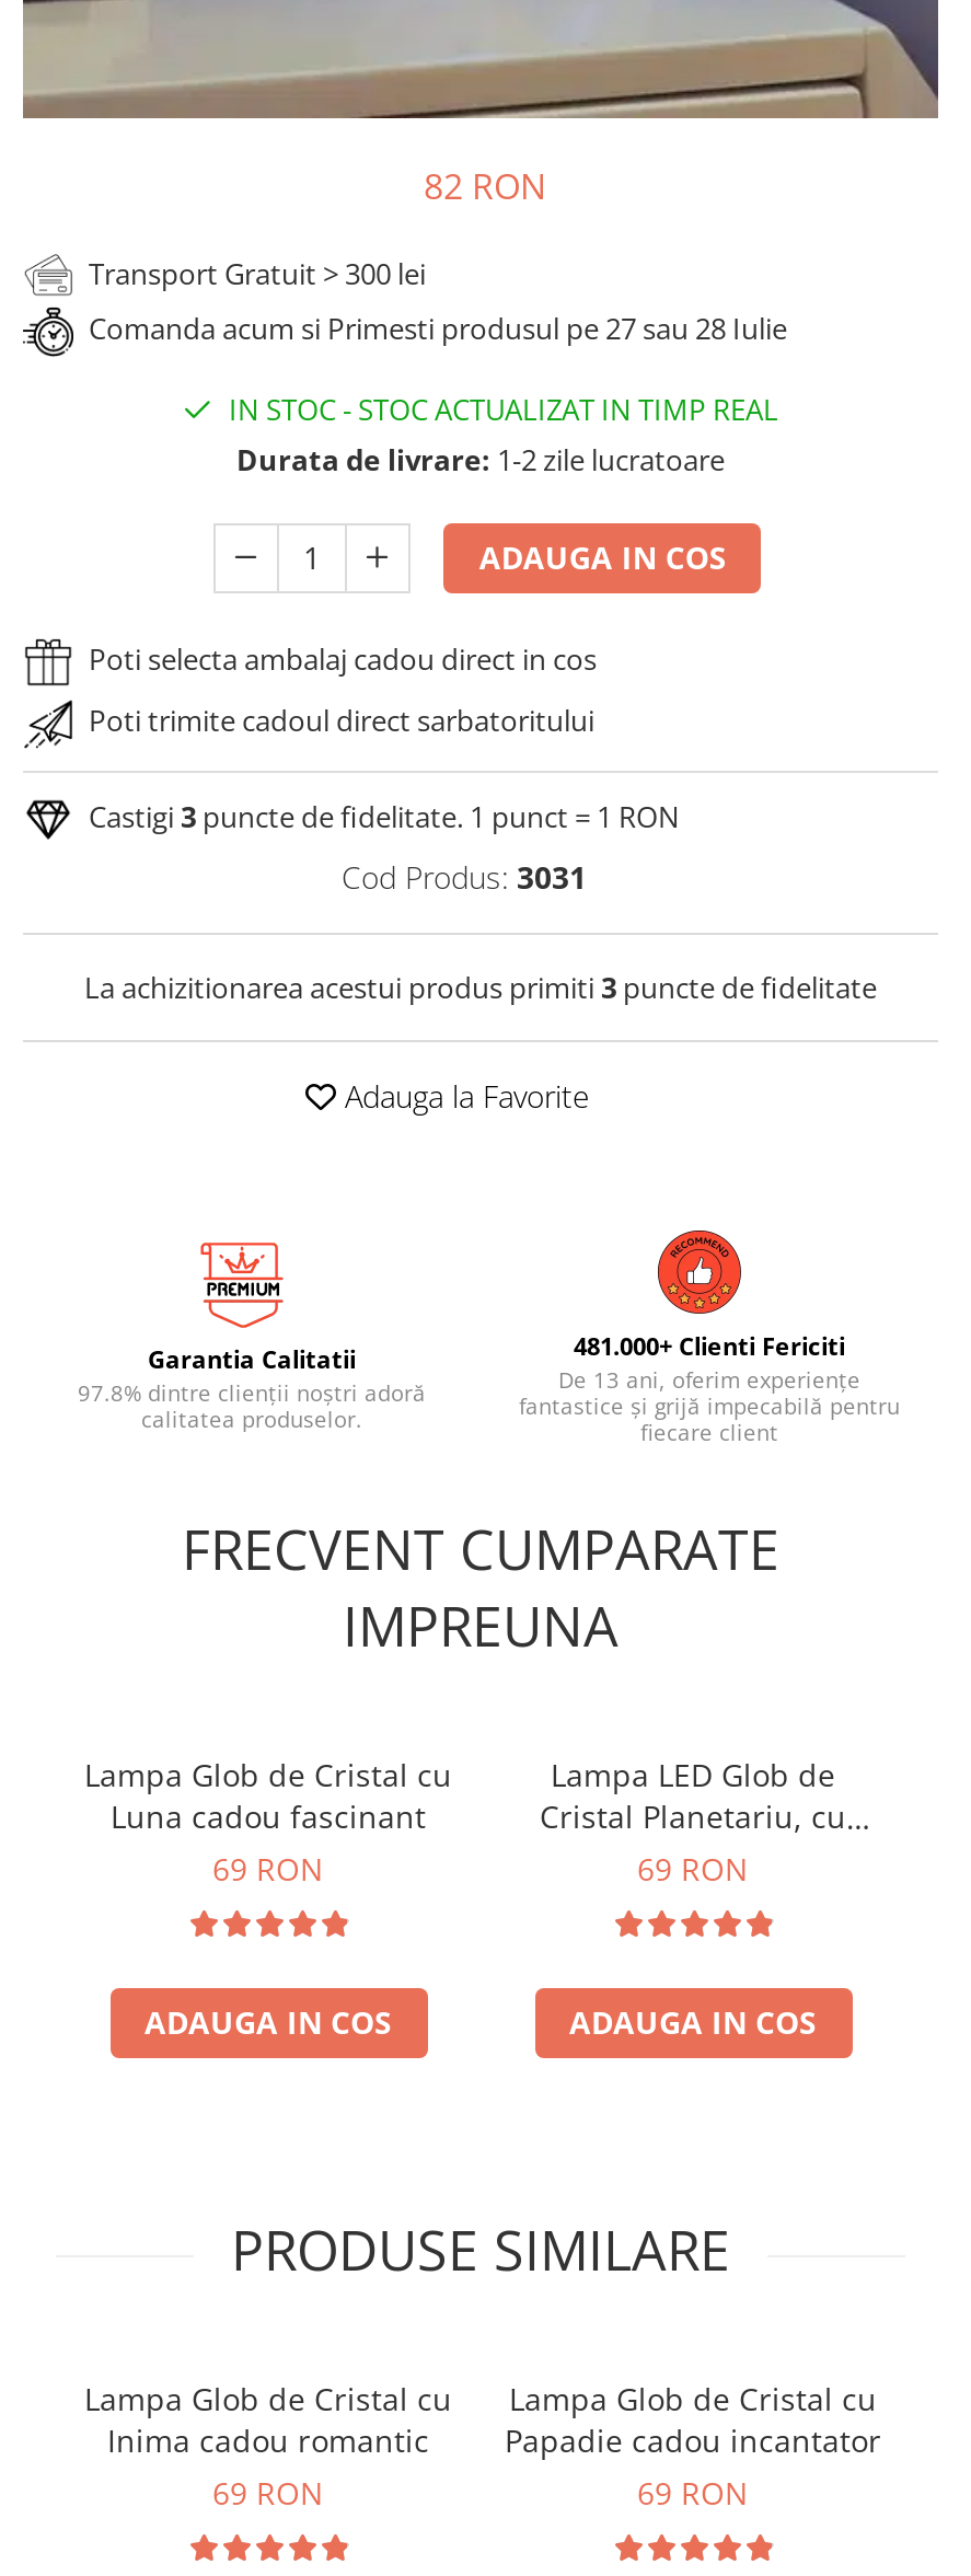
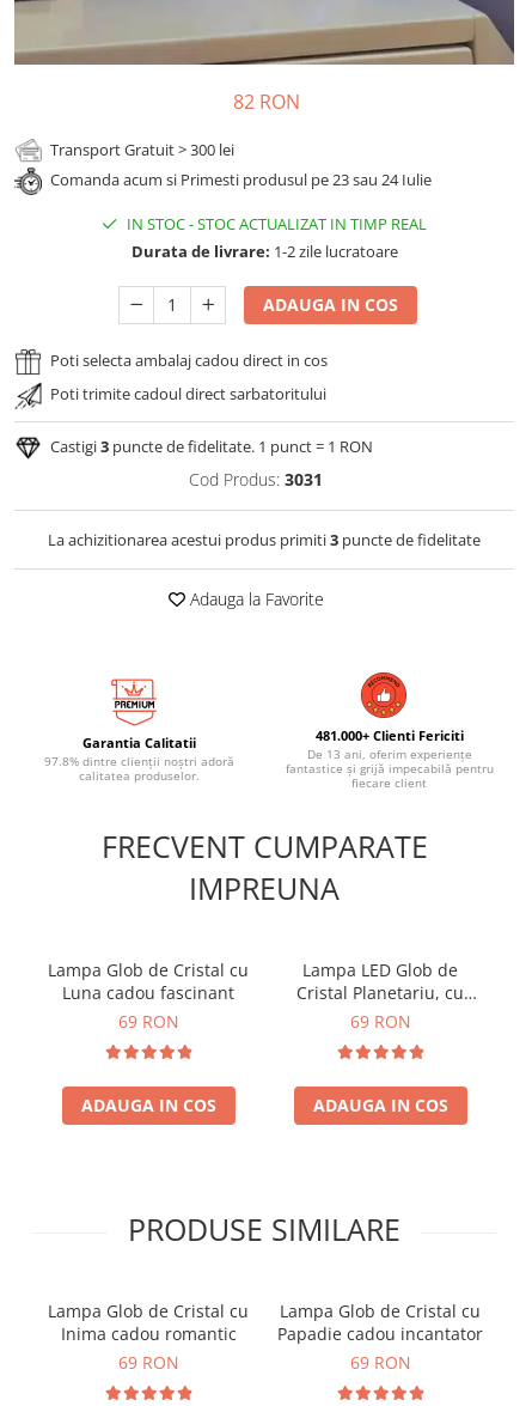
[82,309,787,349] Comanda acum si Primesti produsul pe 27 sau 28 Iulie -> [47,169,432,190] Comanda acum si Primesti produsul pe 23 sau 24 Iulie

